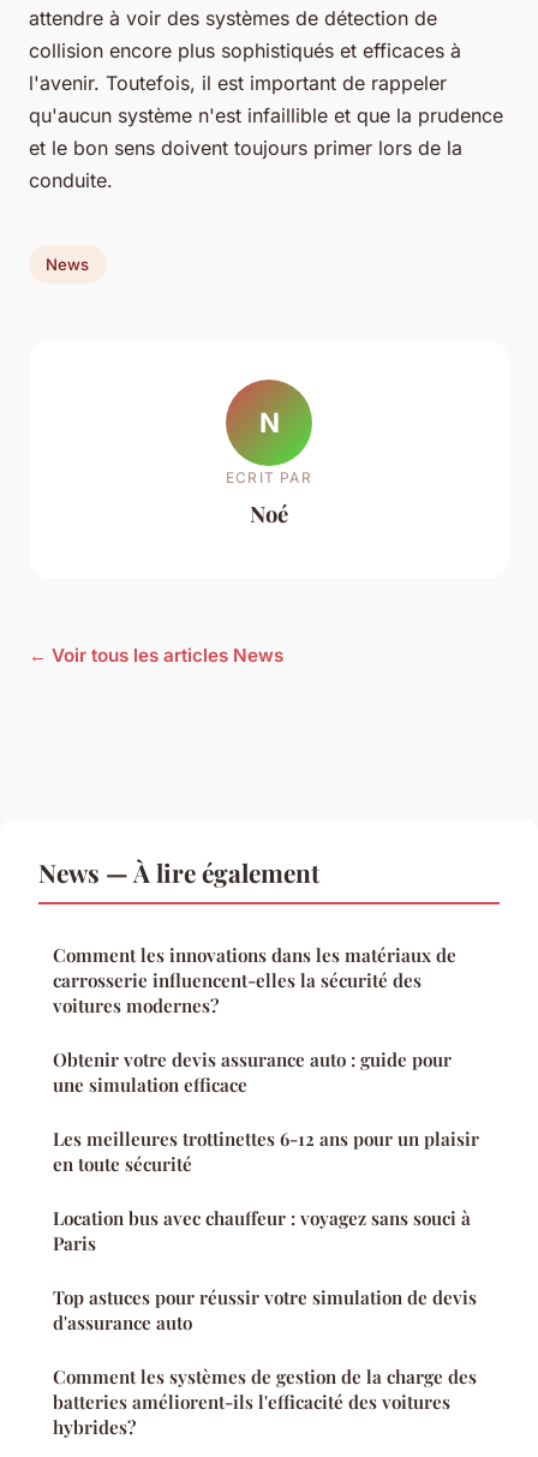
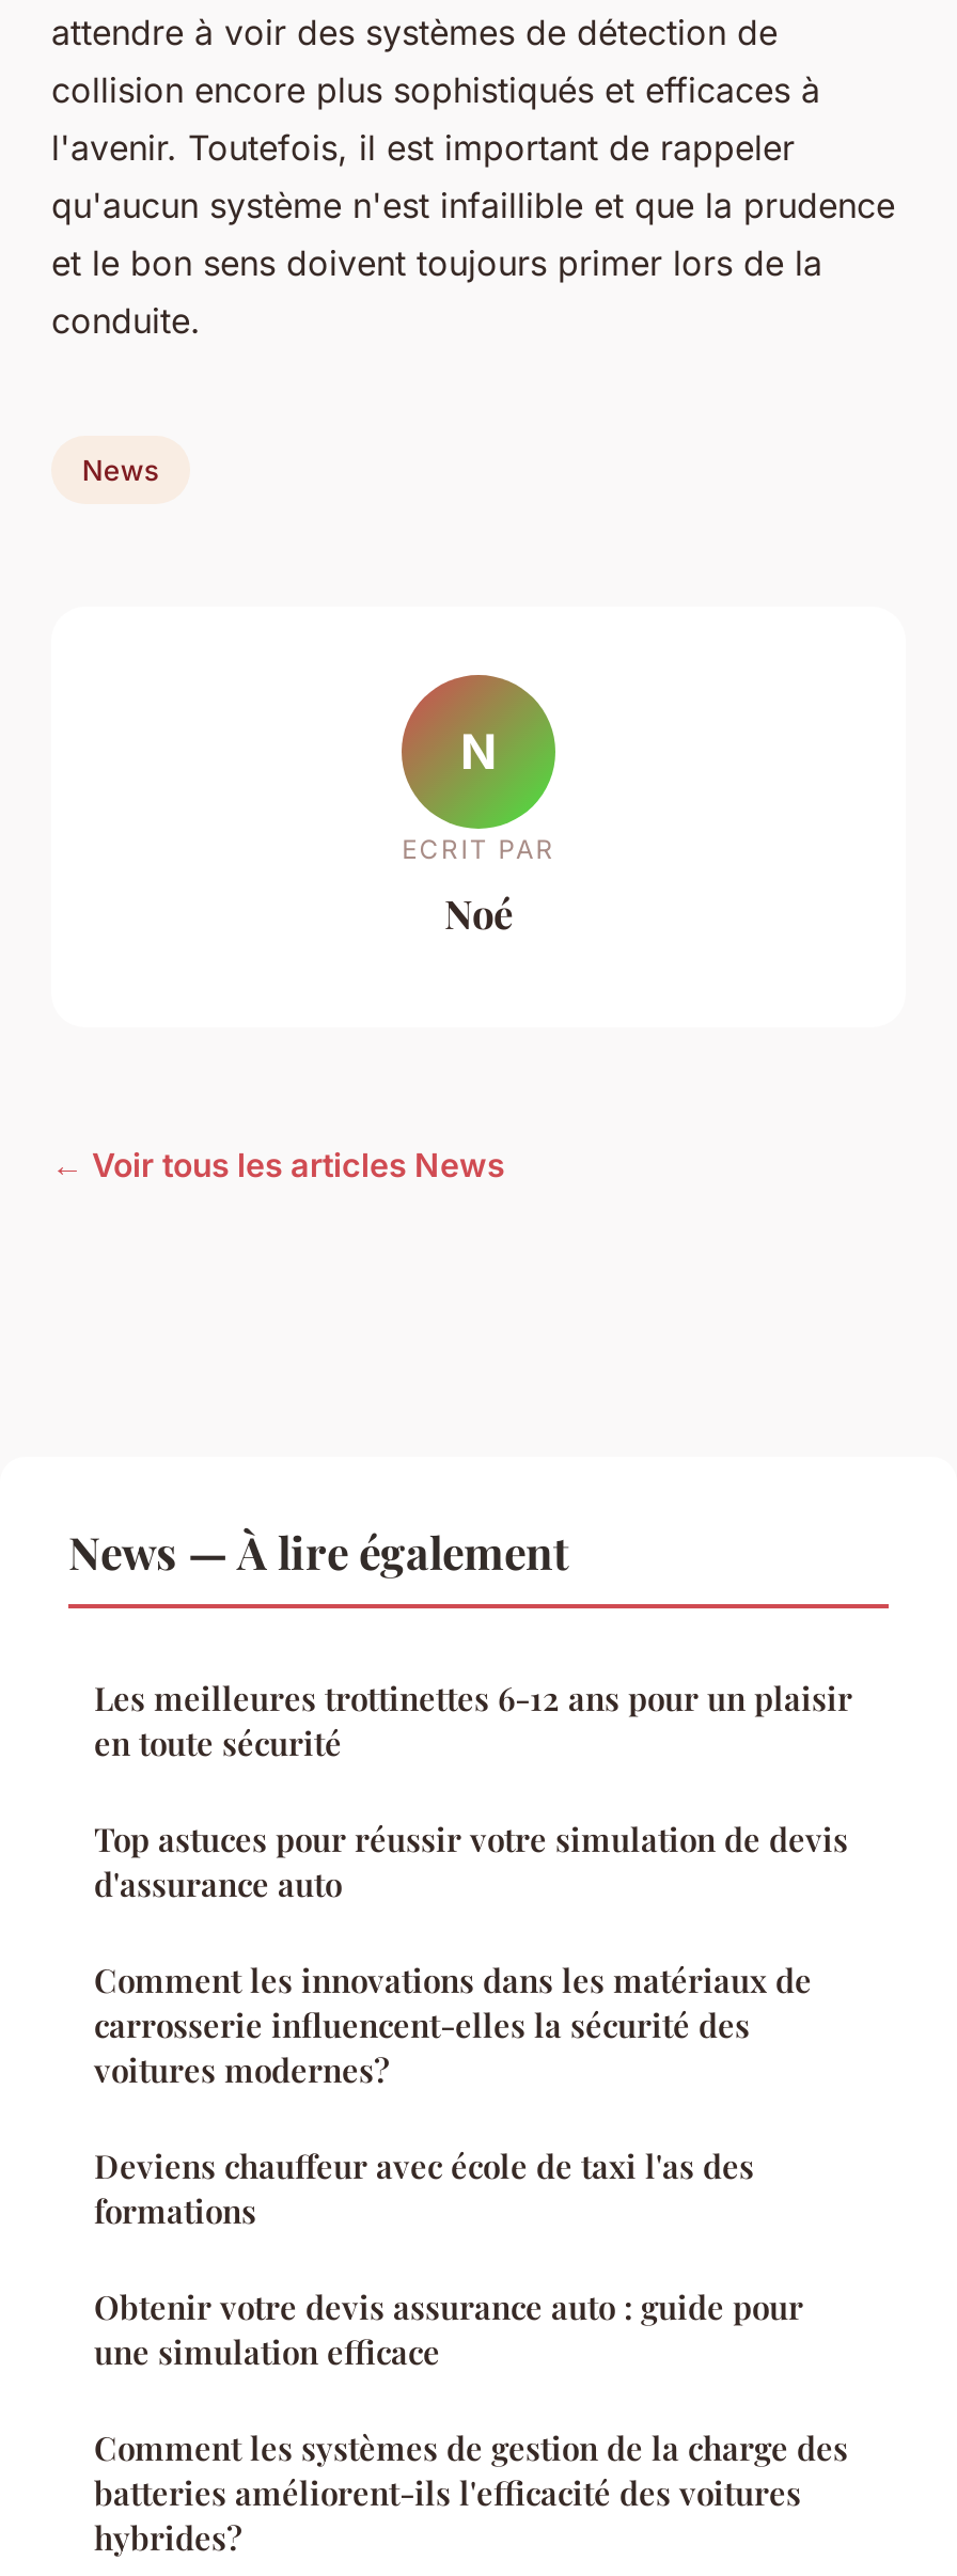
moved [53,943,456,1018] -> [94,1959,812,2092]: Comment les innovations dans les matériaux de | carrosserie influencent-elles la sécurité des | voitures modernes?
none -> [94,2145,754,2233] Deviens chauffeur avec école de taxi l'as des | formations
moved [53,1048,452,1097] -> [94,2286,803,2374]: Obtenir votre devis assurance auto : guide pour | une simulation efficace
moved [53,1127,479,1176] -> [94,1677,852,1765]: Les meilleures trottinettes 6-12 ans pour un plaisir | en toute sécurité
[53,1206,471,1255] Location bus avec chauffeur : voyagez sans souci à | Paris -> none
moved [53,1285,477,1335] -> [94,1818,848,1906]: Top astuces pour réussir votre simulation de devis | d'assurance auto

